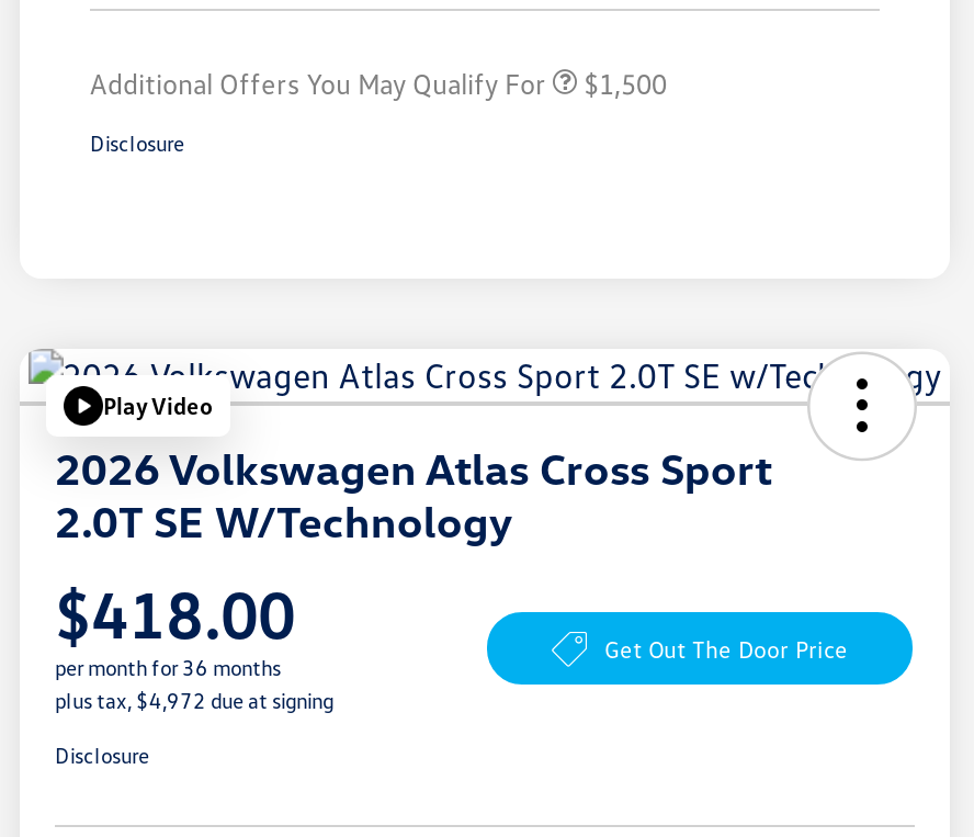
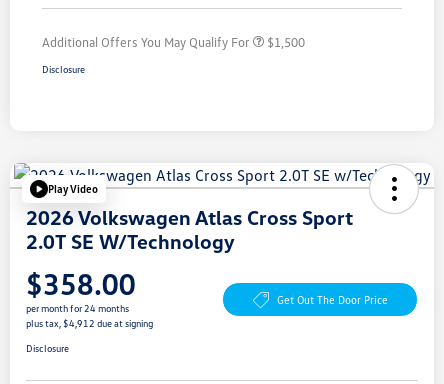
[55,572,296,653] $418.00 -> [26,265,136,302] $358.00
[55,653,281,680] per month for 36 months -> [26,302,129,314] per month for 24 months
[55,686,333,713] plus tax, $4,972 due at signing -> [26,317,153,329] plus tax, $4,912 due at signing

